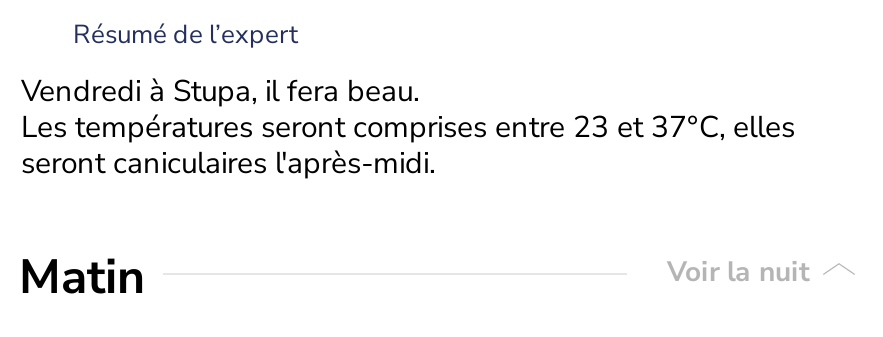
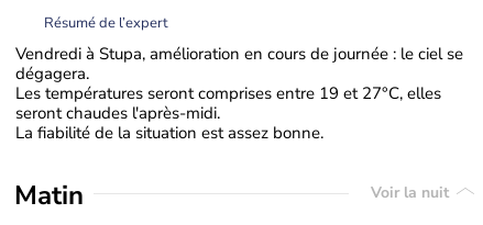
[21,71,795,183] Vendredi à Stupa, il fera beau. | Les températures seront comprises entre 23 et 37°C, elles | seront caniculaires l'après-midi. -> [15,43,463,144] Vendredi à Stupa, amélioration en cours de journée : le ciel se | dégagera. | Les températures seront comprises entre 19 et 27°C, elles | seront chaudes l'après-midi. | La fiabilité de la situation est assez bonne.

